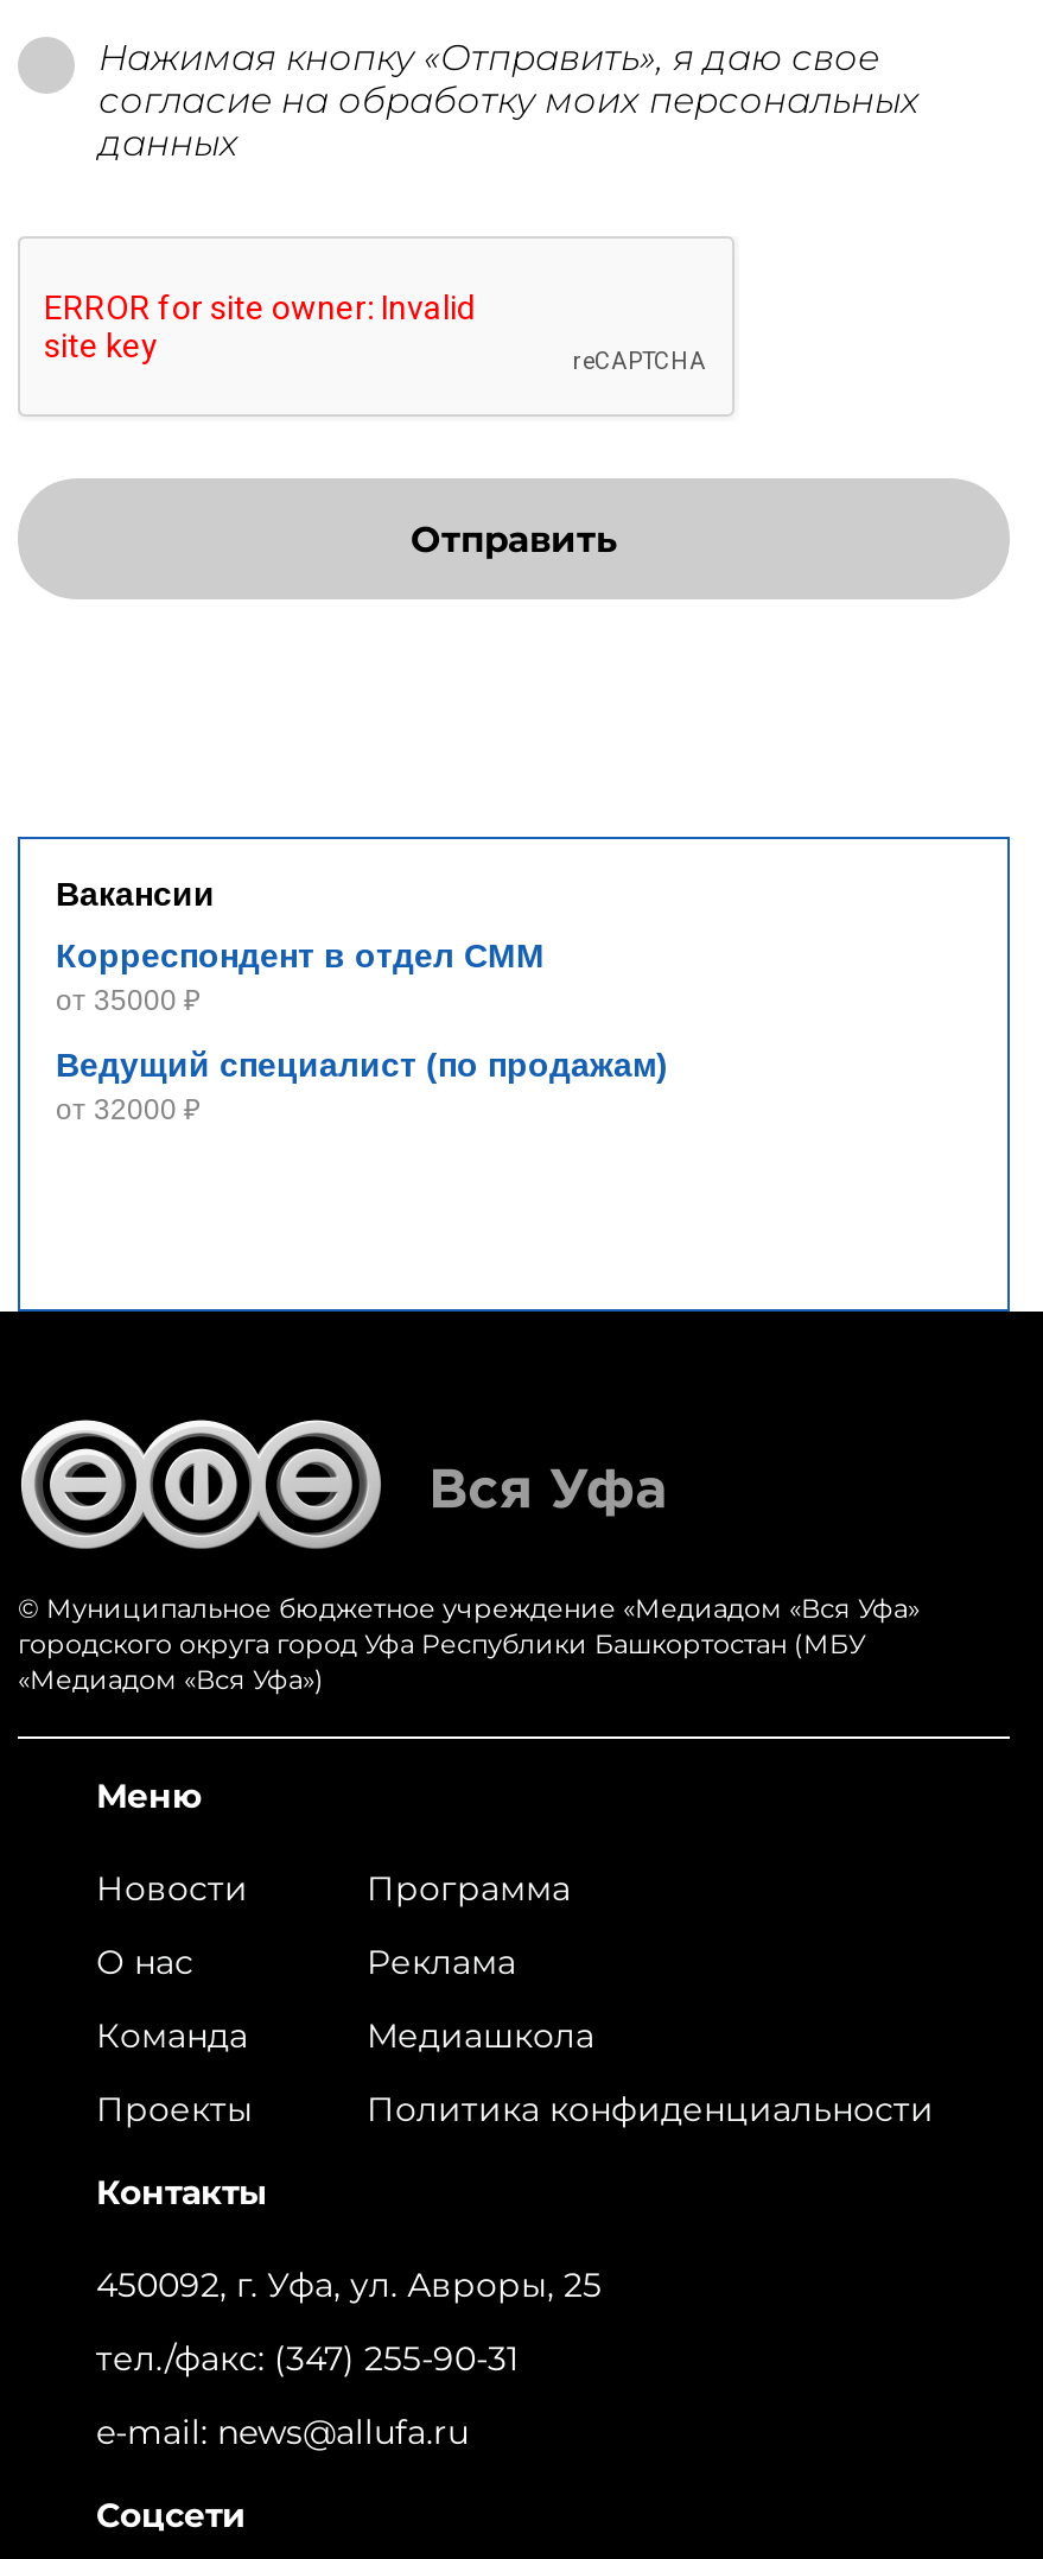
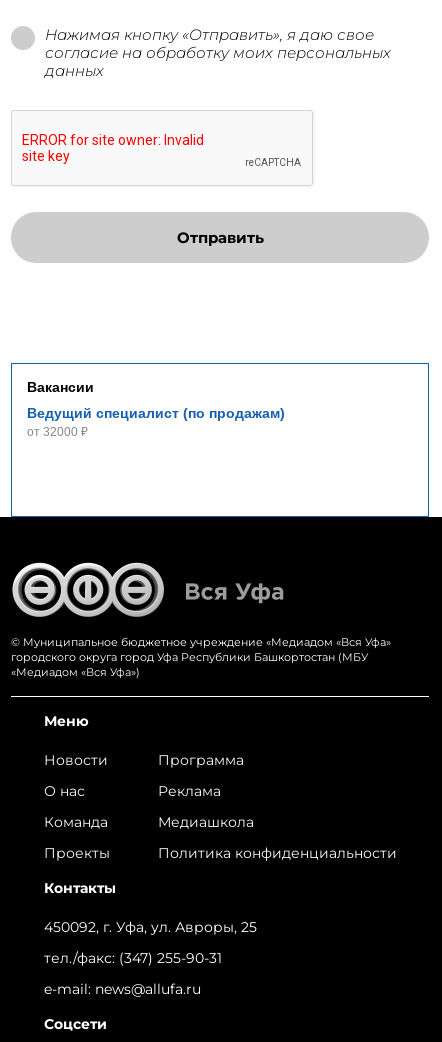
[56,937,545,1017] Корреспондент в отдел СММ | от 35000 ₽ -> none

